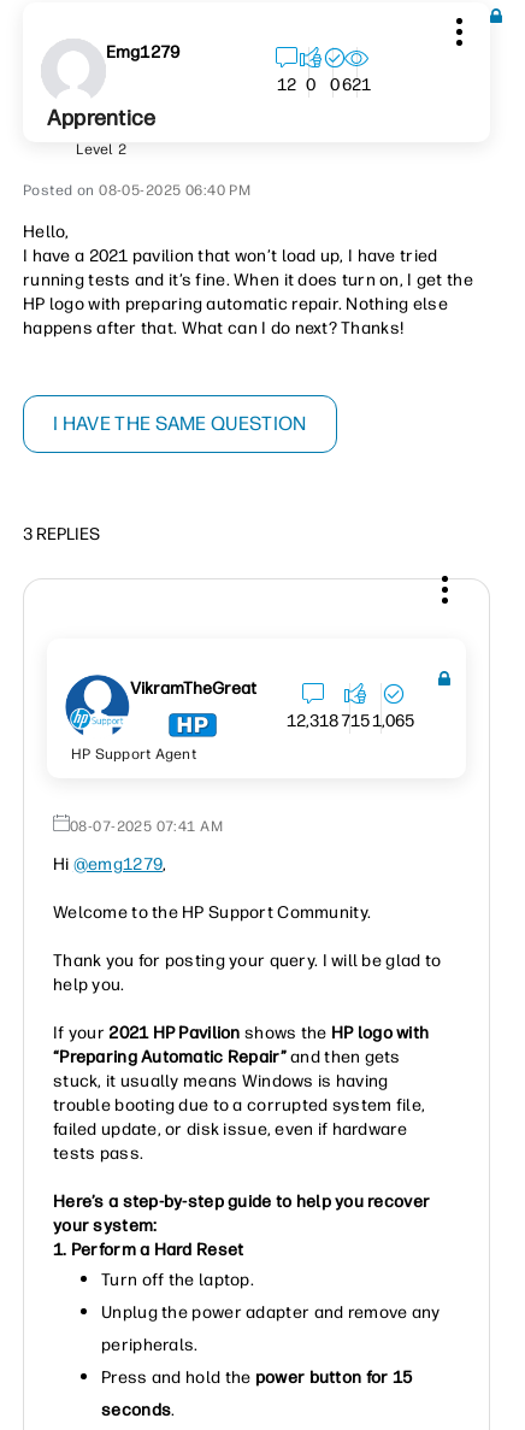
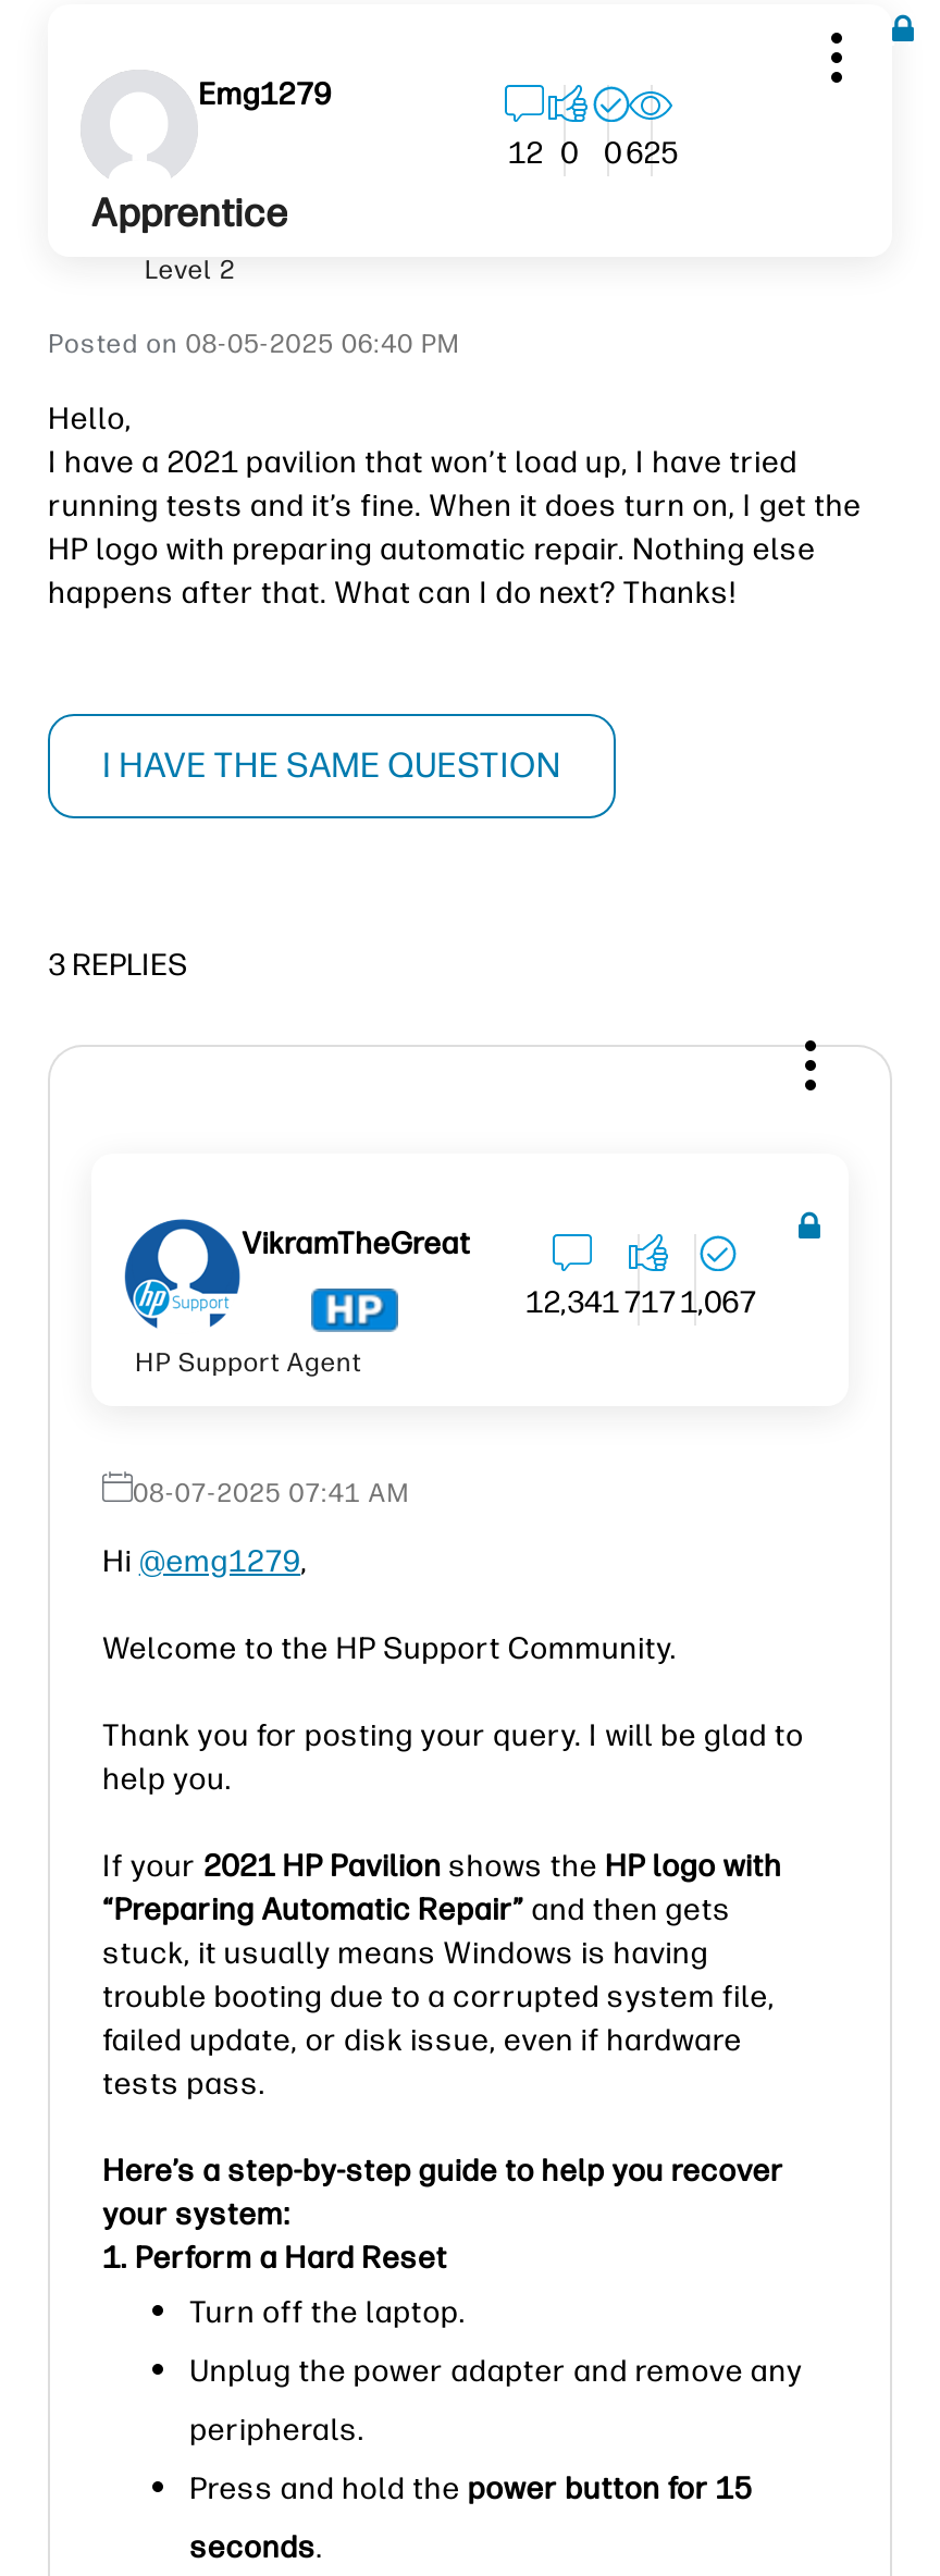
[278,74,371,95] 12 0 0 621 -> [508,134,678,172] 12 0 0 625
[287,711,415,731] 12,318 715 1,065 -> [525,1284,756,1321] 12,341 717 1,067

